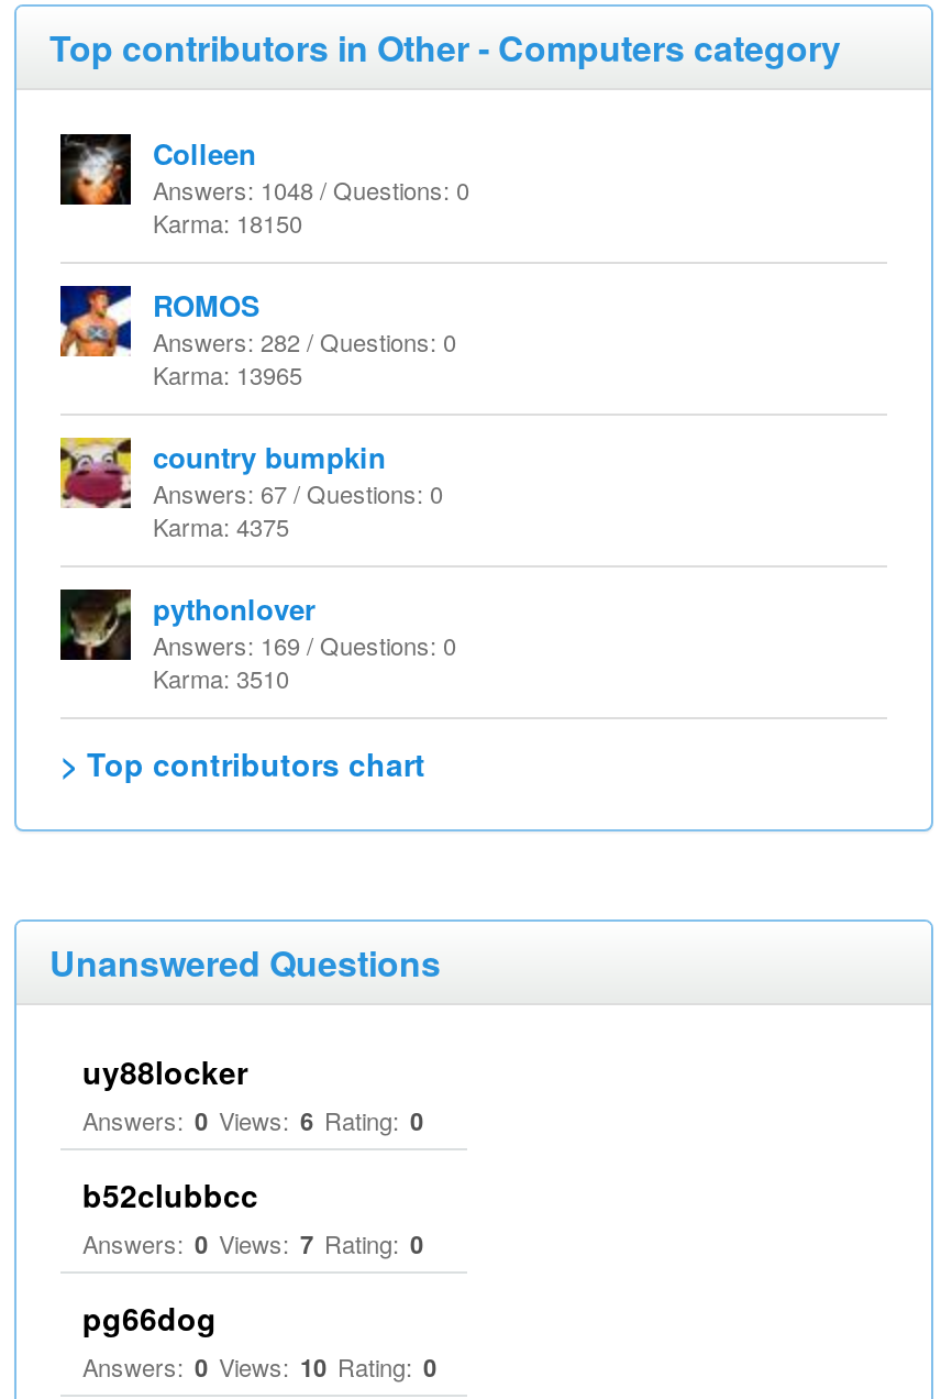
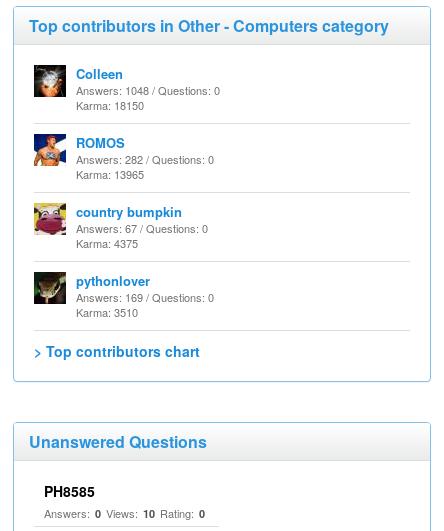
[82,1049,423,1340] uy88locker | Answers: 0 Views: 6 Rating: 0 | b52clubbcc | Answers: 0 Views: 7 Rating: 0 | pg66dog -> [44,481,95,501] PH8585

